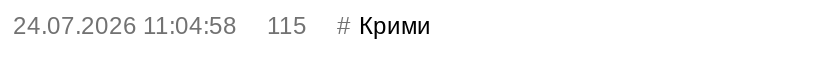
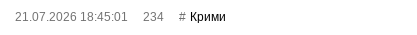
[13,11,307,39] 24.07.2026 11:04:58 | 115 -> [15,10,164,24] 21.07.2026 18:45:01 | 234

